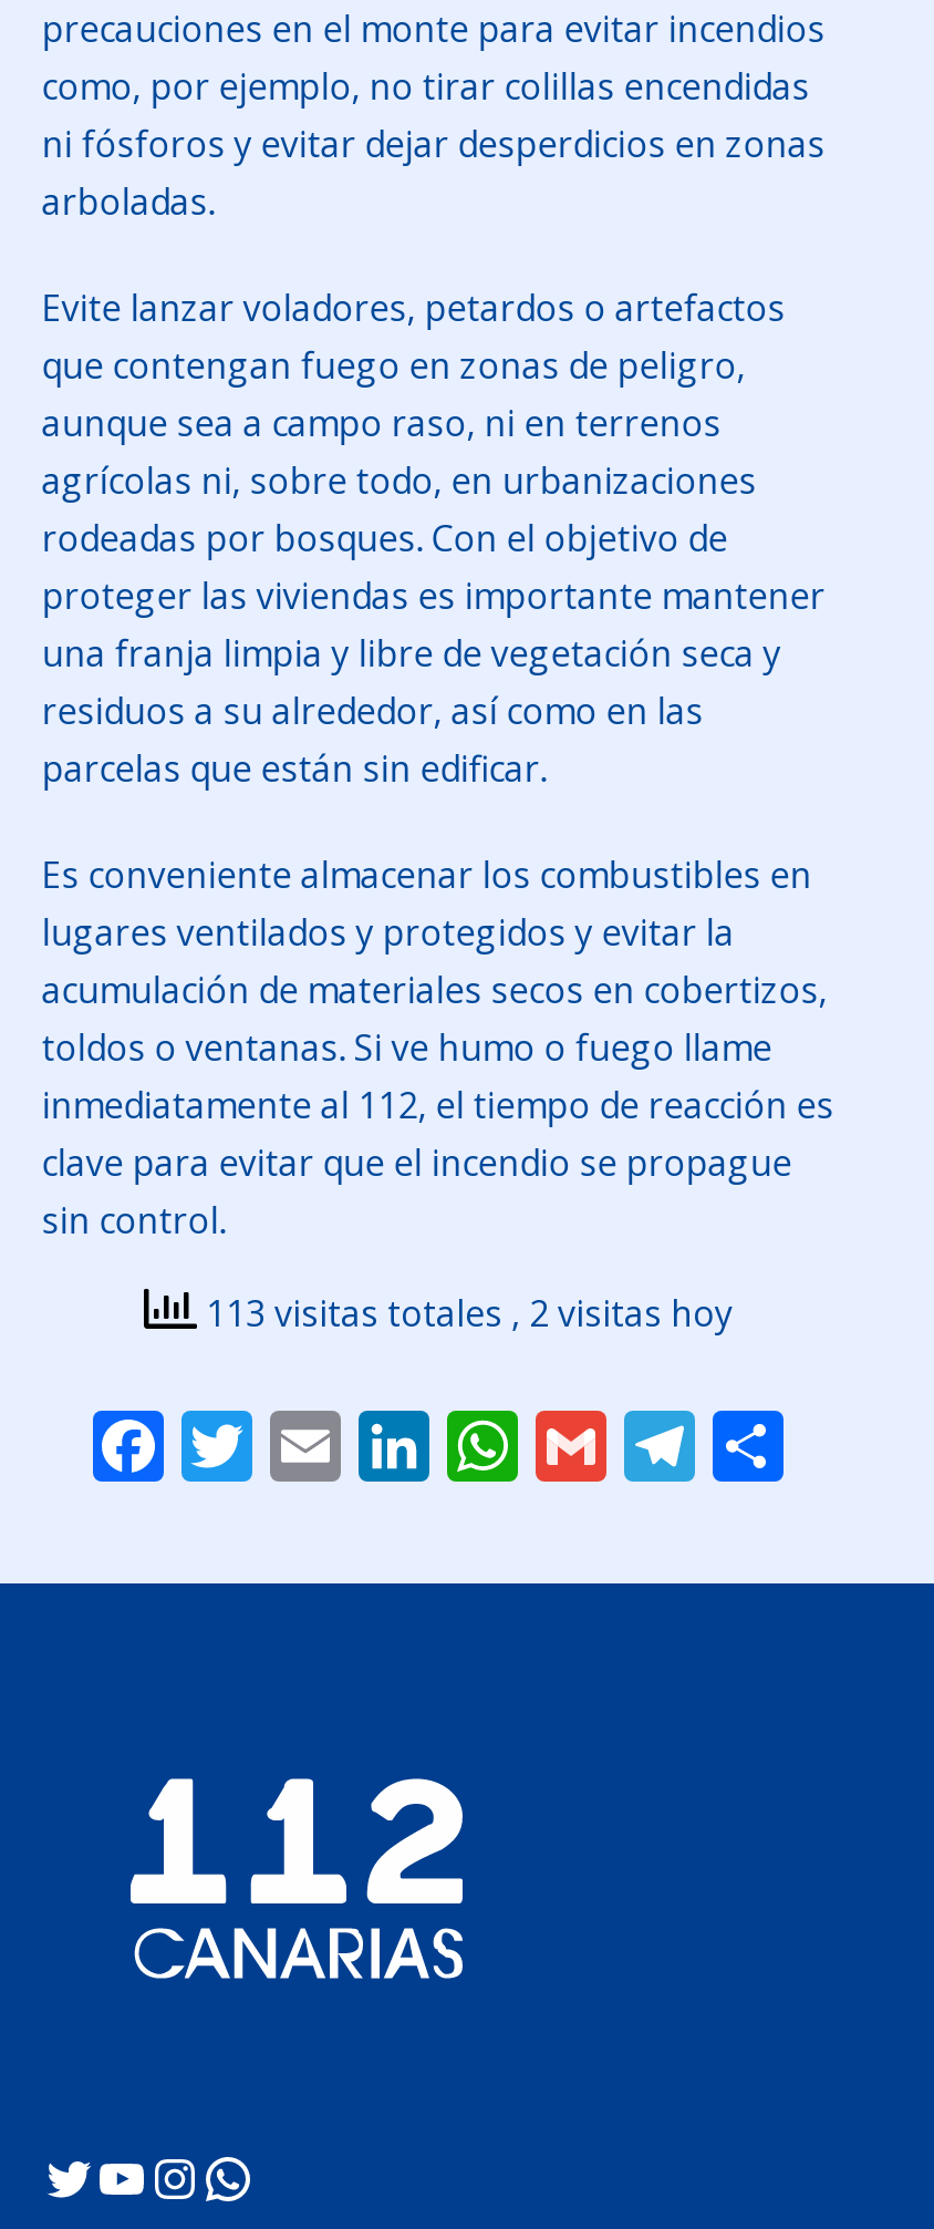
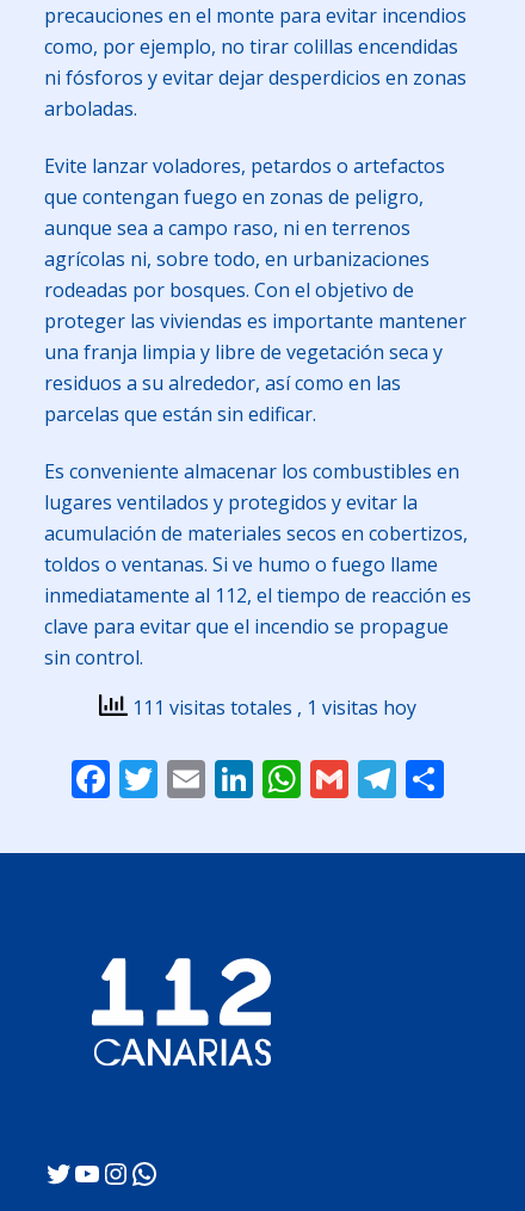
[197,1289,733,1338] 113 visitas totales, 2 visitas hoy -> [128,694,416,721] 111 visitas totales, 1 visitas hoy

